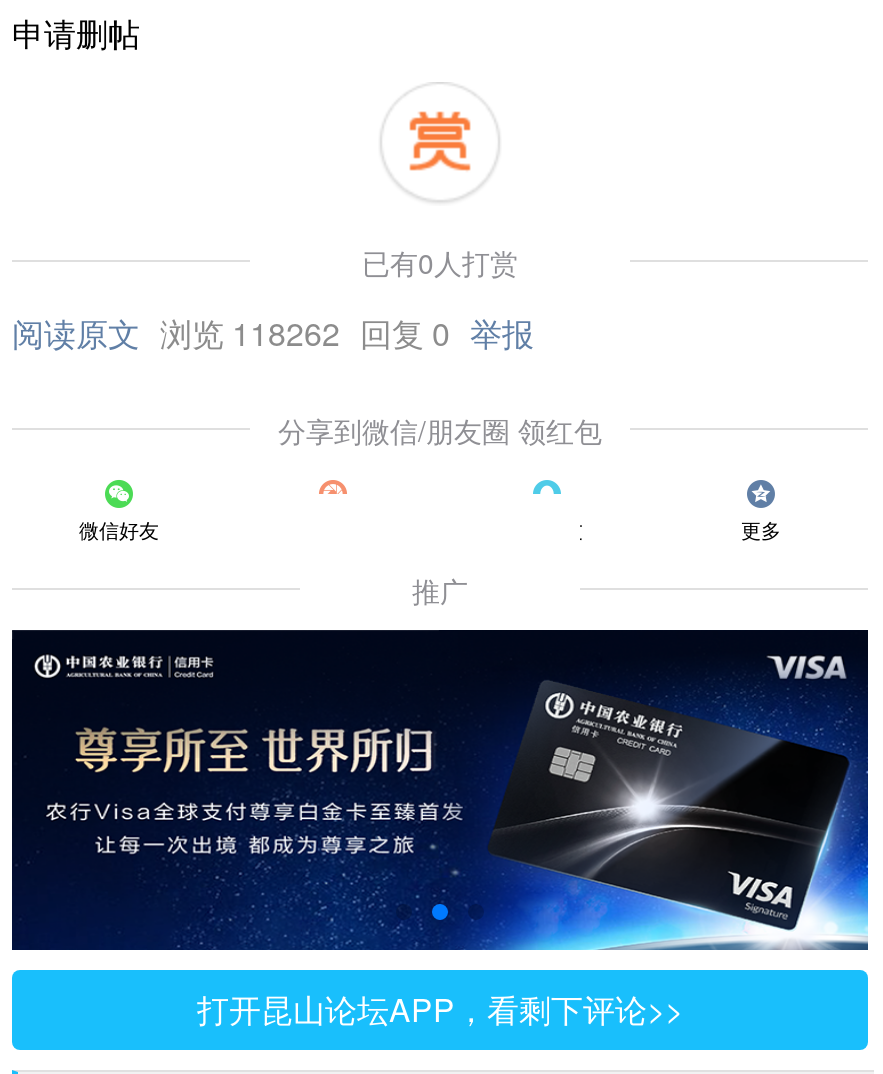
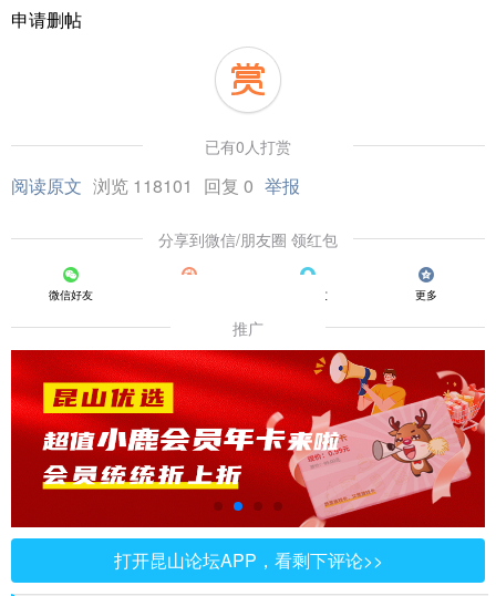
[12,310,534,356] 阅读原文 浏览 118262 回复 0 举报 -> [11,173,300,198] 阅读原文 浏览 118101 回复 0 举报
[10,628,870,952] [image] -> [10,349,486,528] [image]

